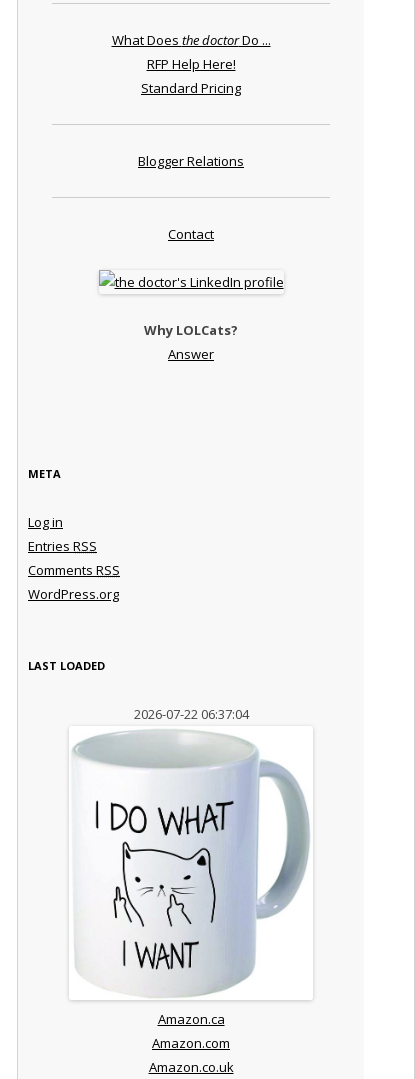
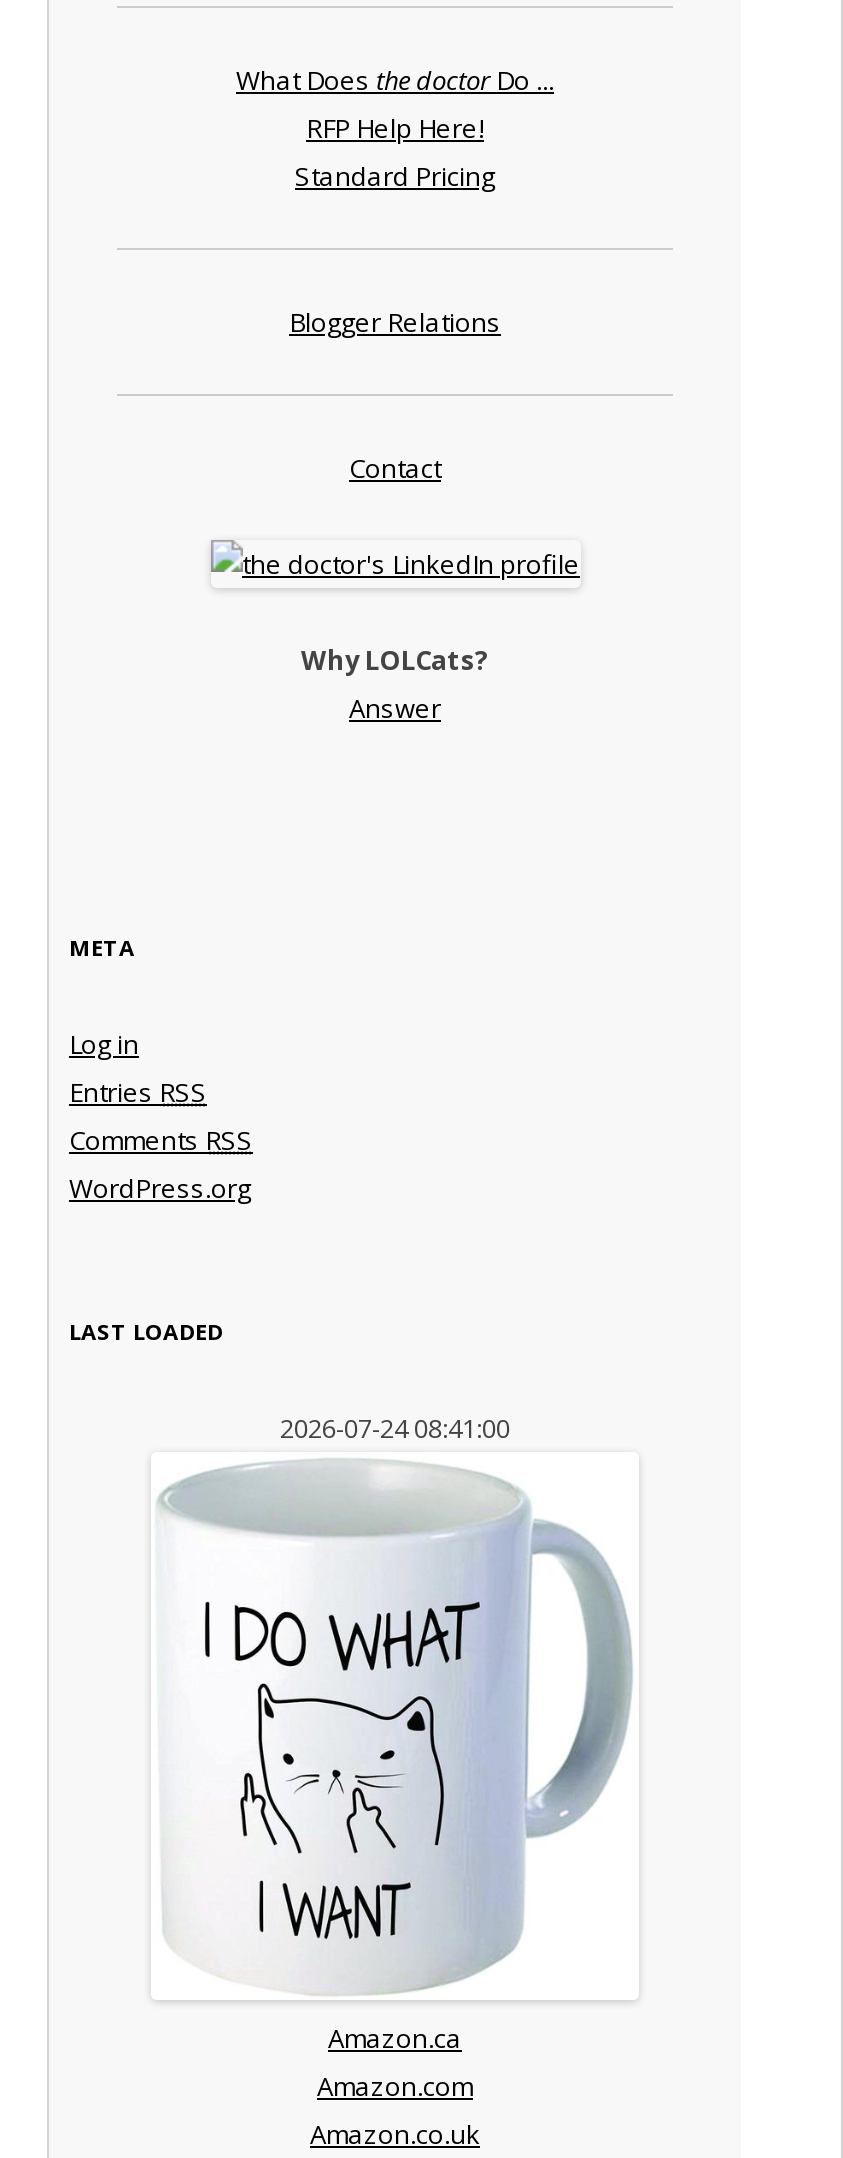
[133,705,248,723] 2026-07-22 06:37:04 -> [280,1409,510,1445] 2026-07-24 08:41:00

